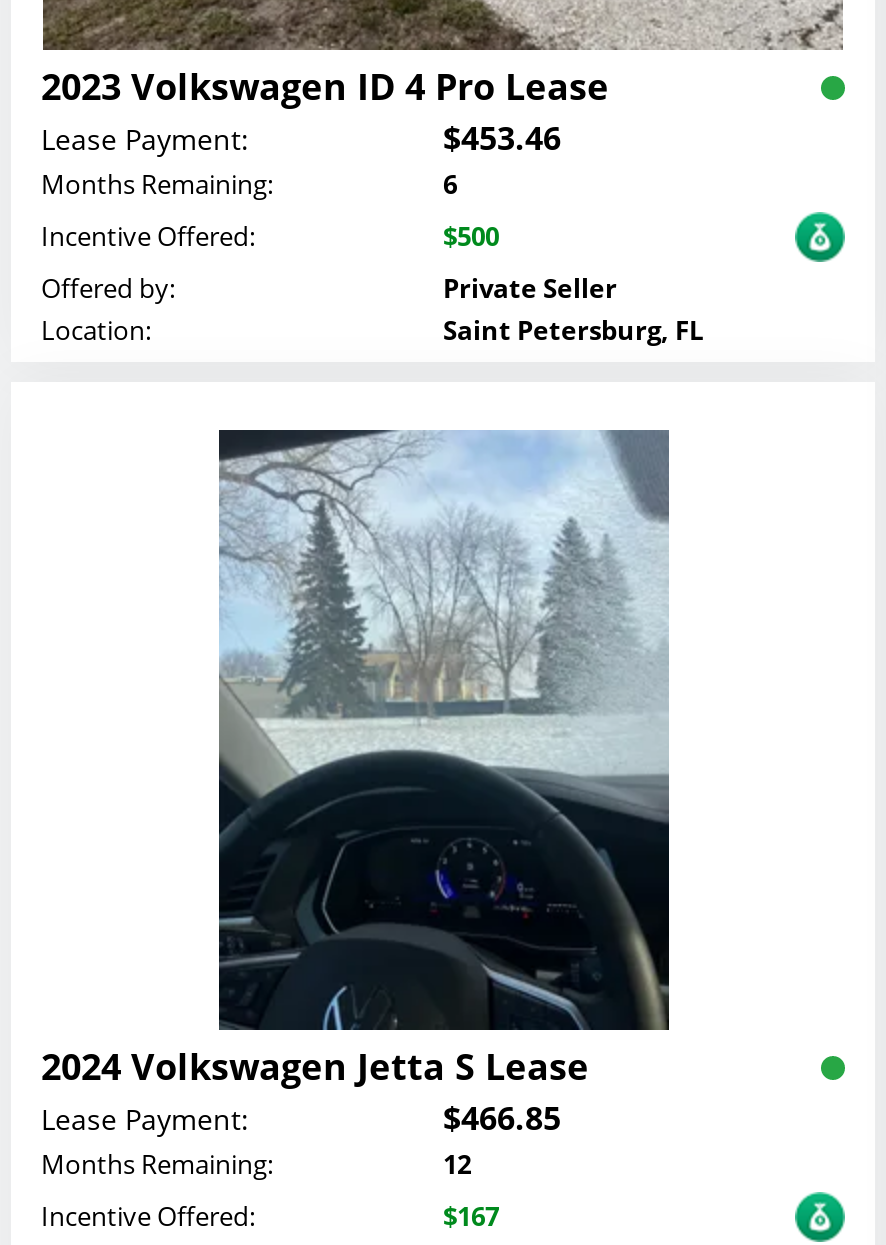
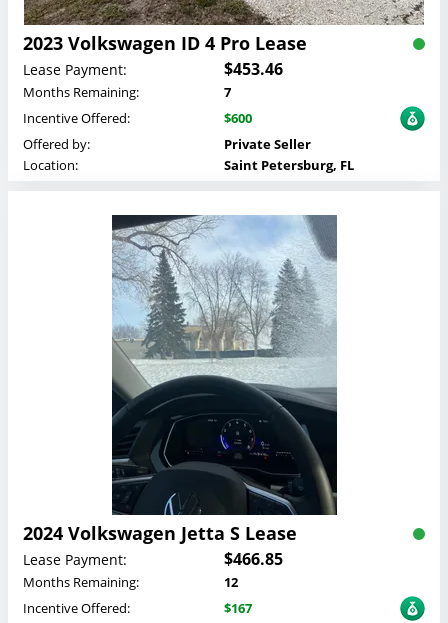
[443,166,457,202] 6 -> [224,83,231,101] 7
[443,218,499,254] $500 -> [224,109,252,127] $600

